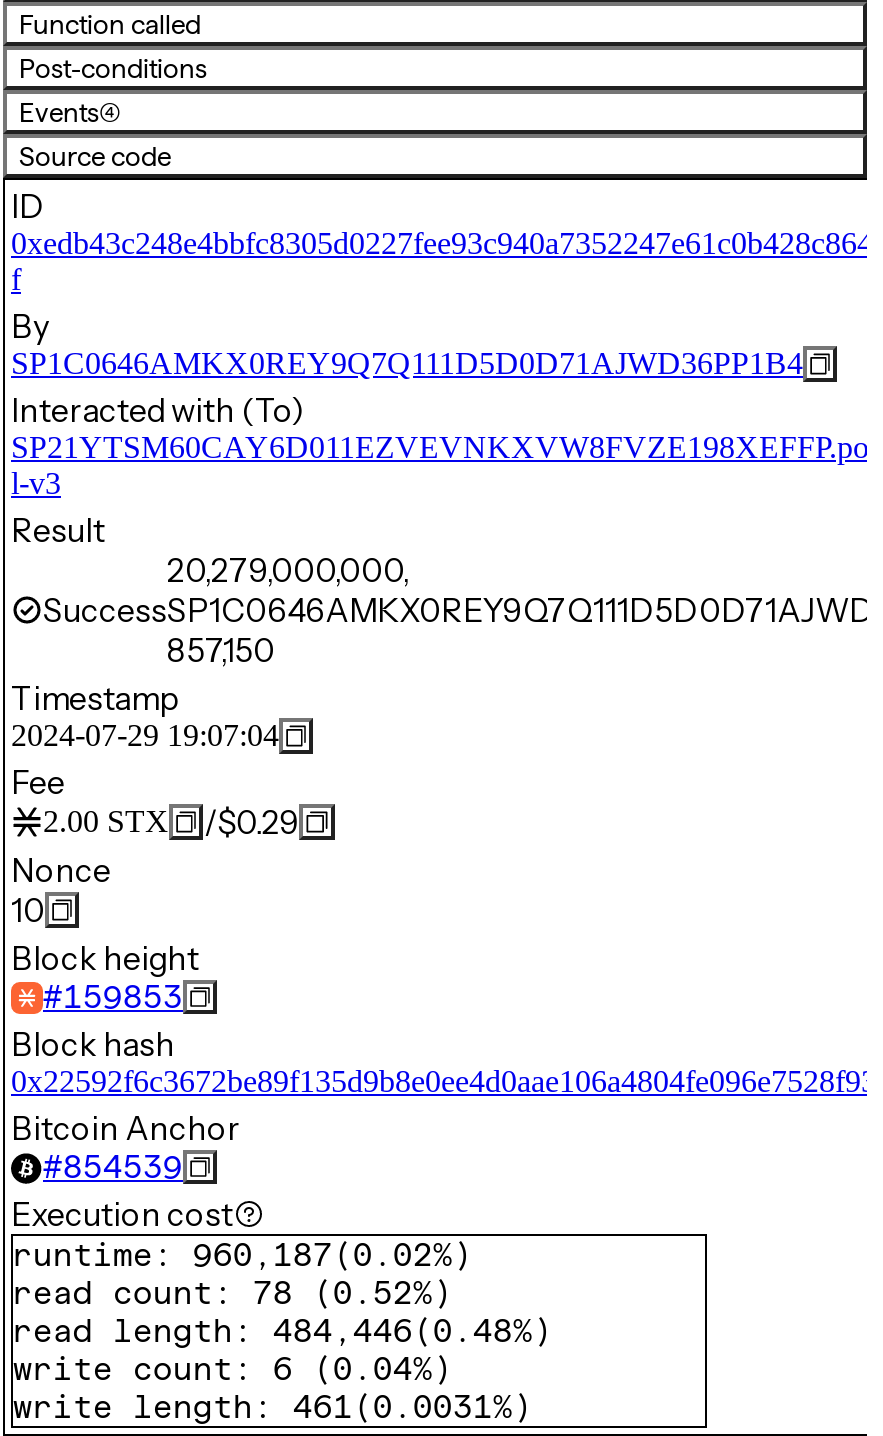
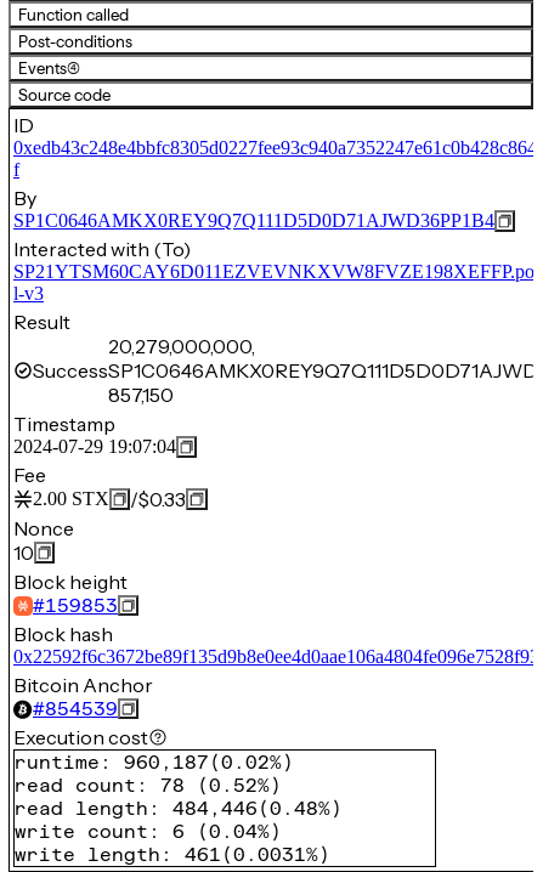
[43,802,300,842] 2.00 STX /$0.29 -> [33,487,186,511] 2.00 STX /$0.33

